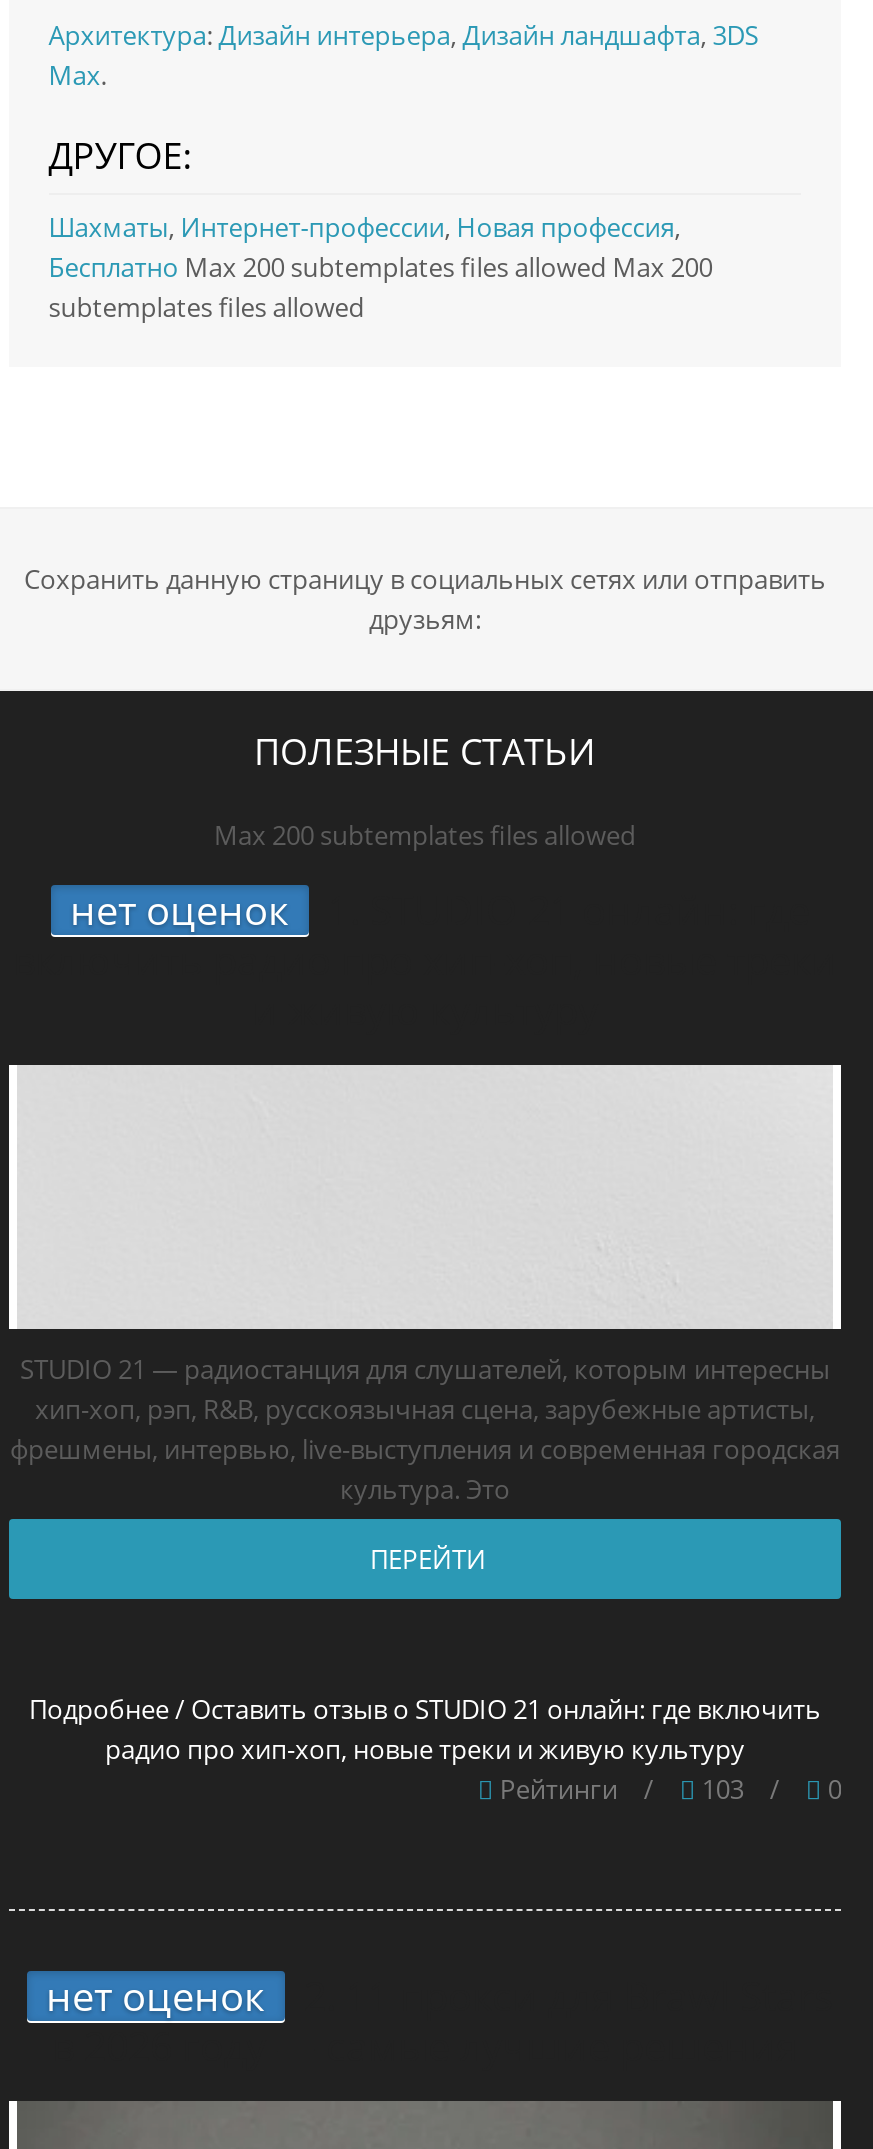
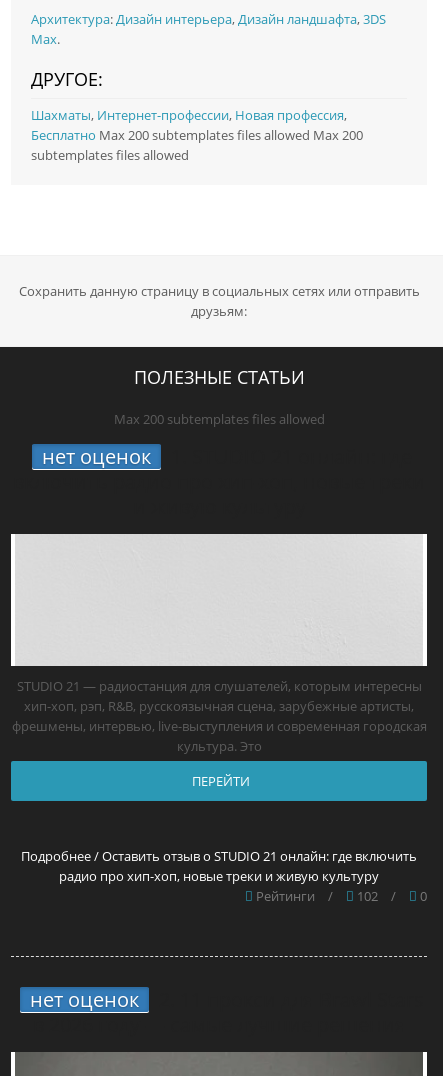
[696,1771,744,1807] 103 -> [354,887,378,905] 102

